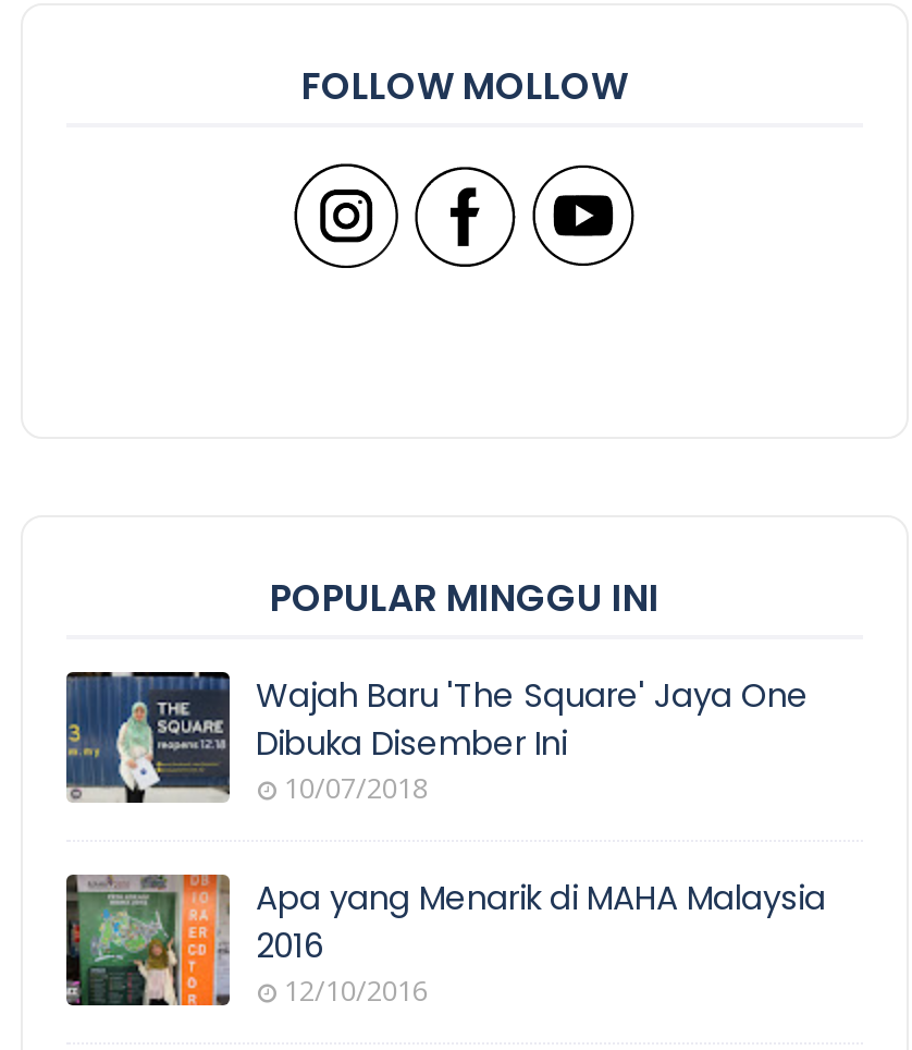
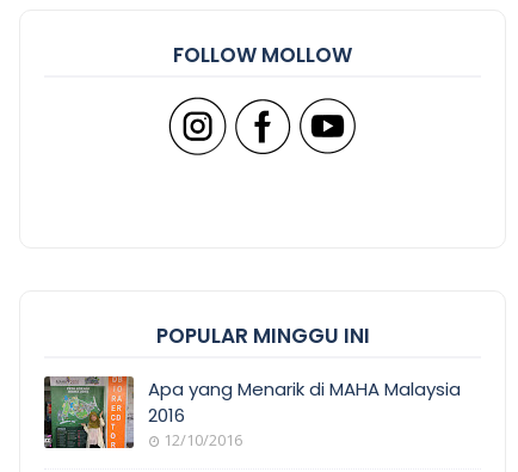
[64,670,809,807] [image] | Wajah Baru 'The Square' Jaya One | Dibuka Disember Ini | 10/07/2018 -> none

